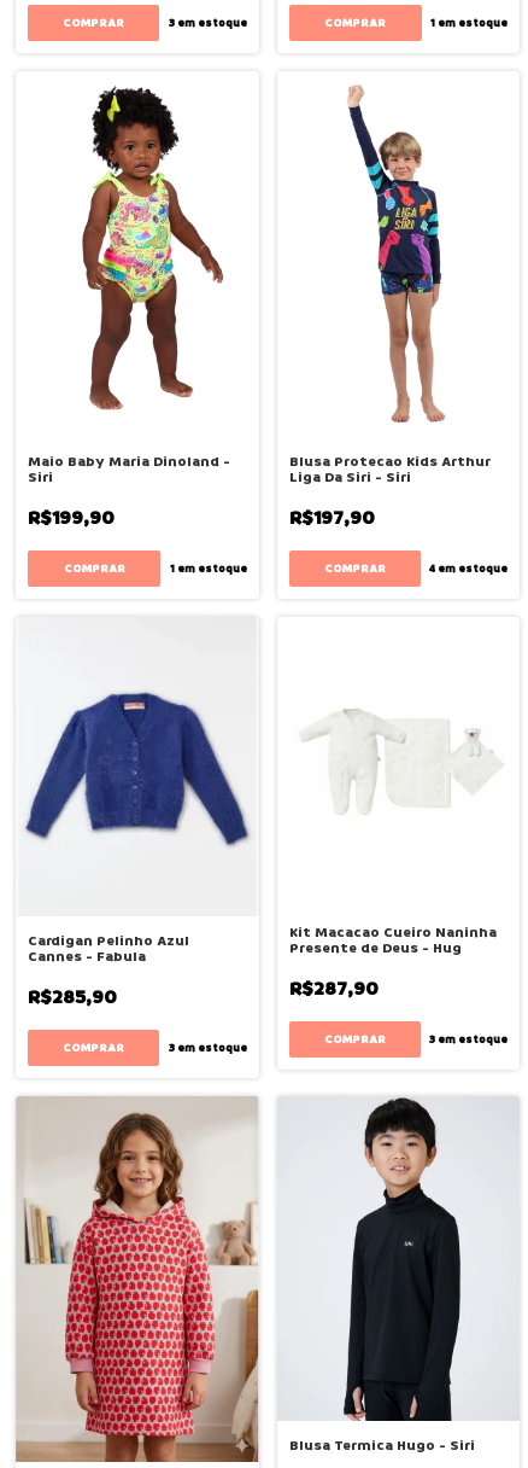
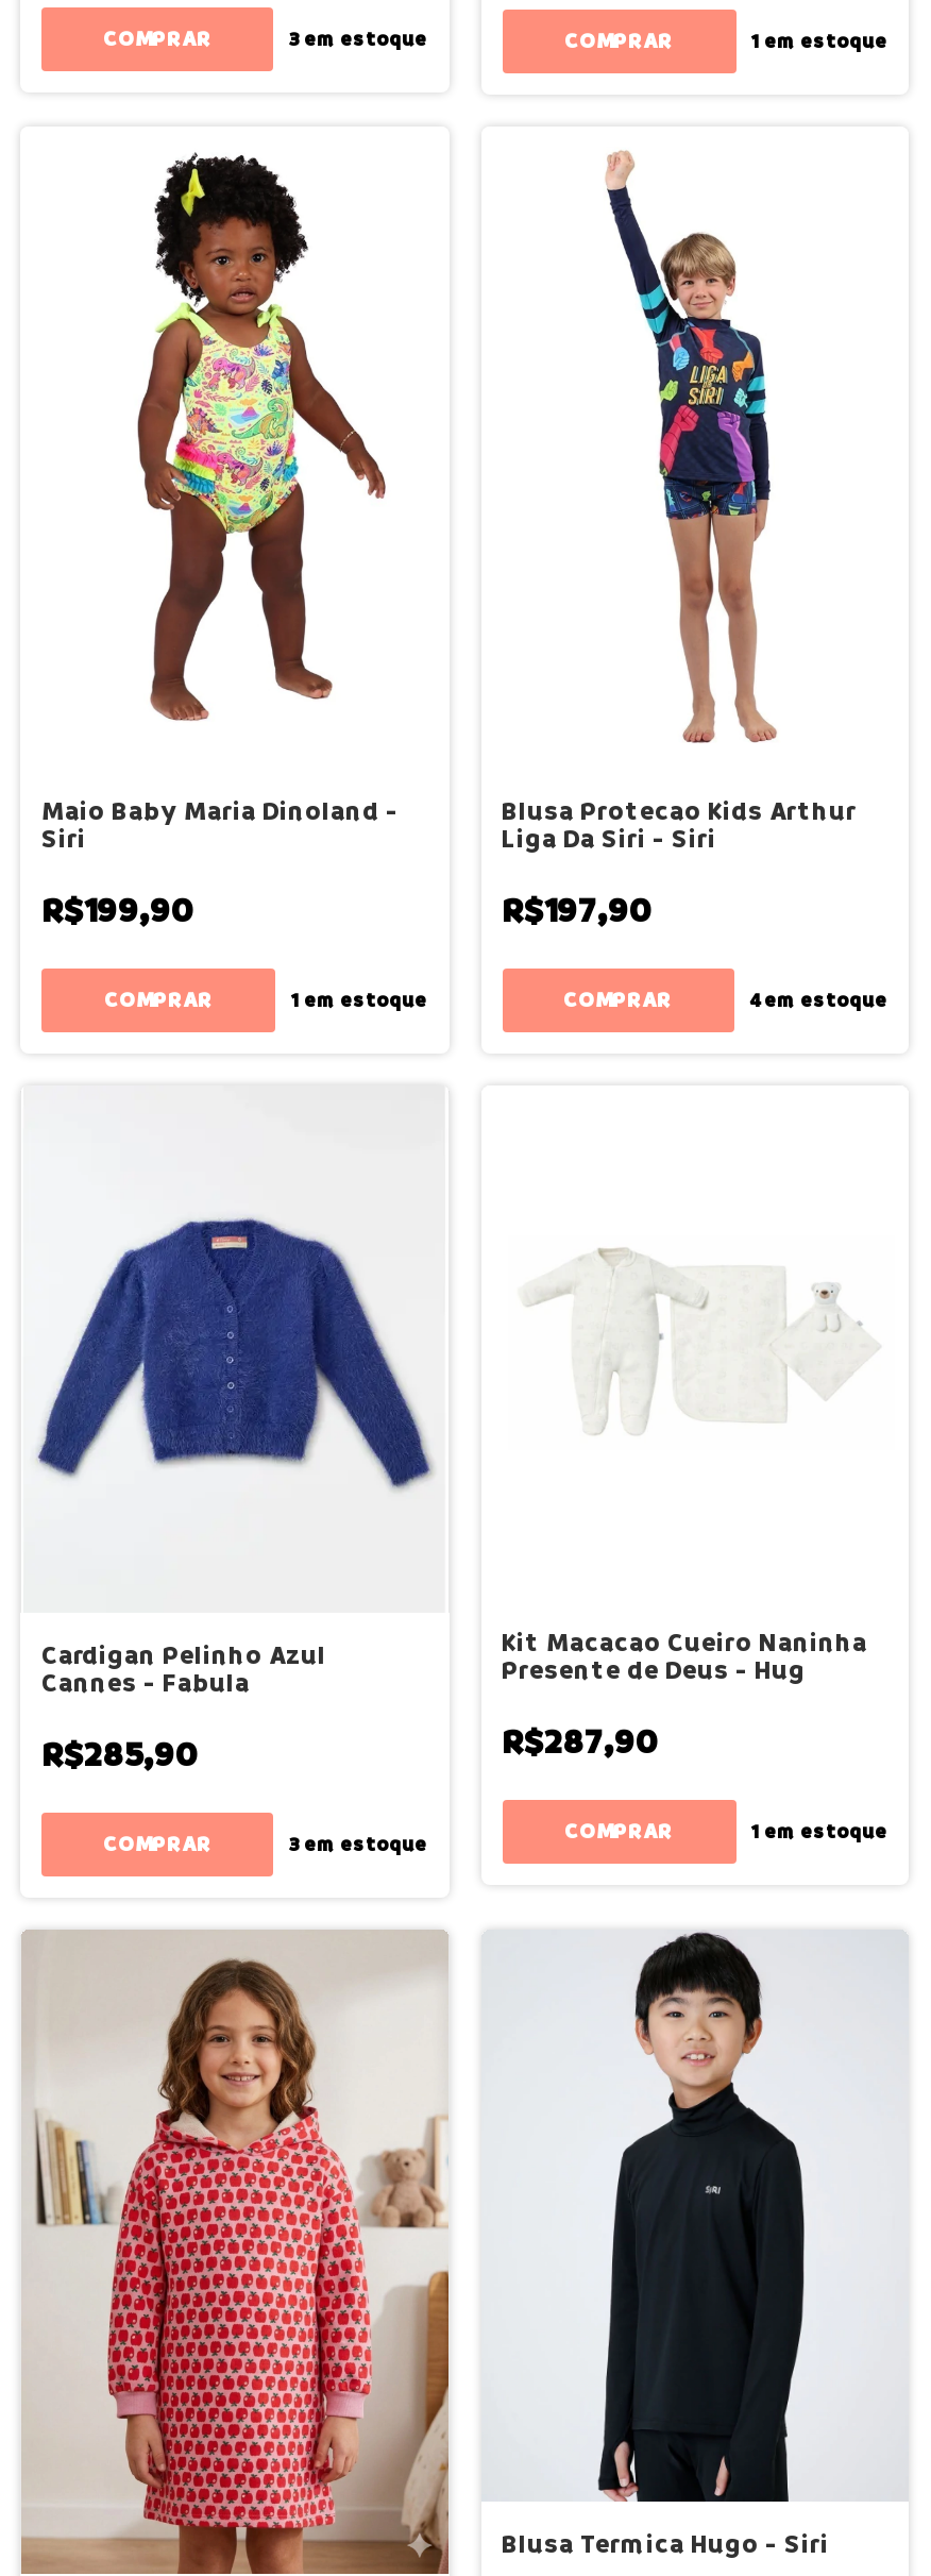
[429,1033,508,1047] 3 em estoque -> [751,1819,887,1844] 1 em estoque

